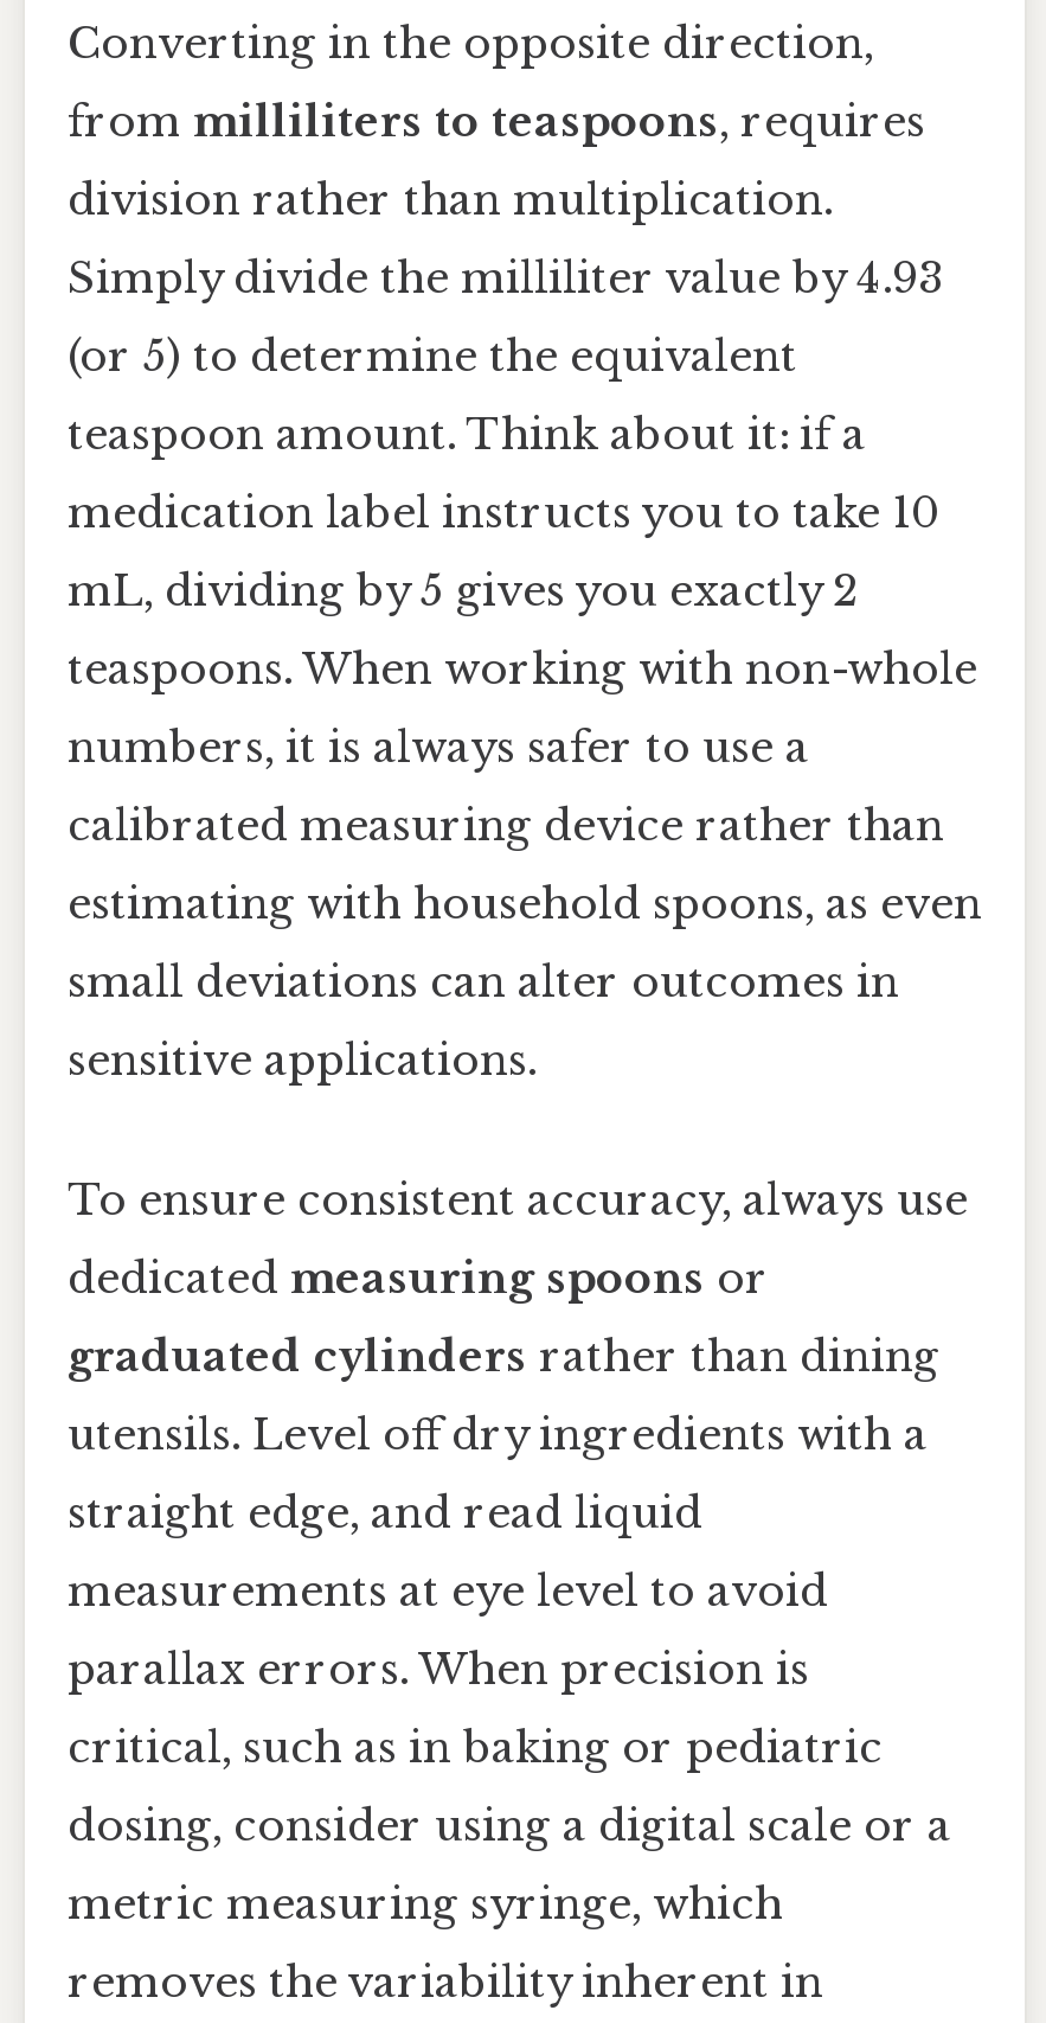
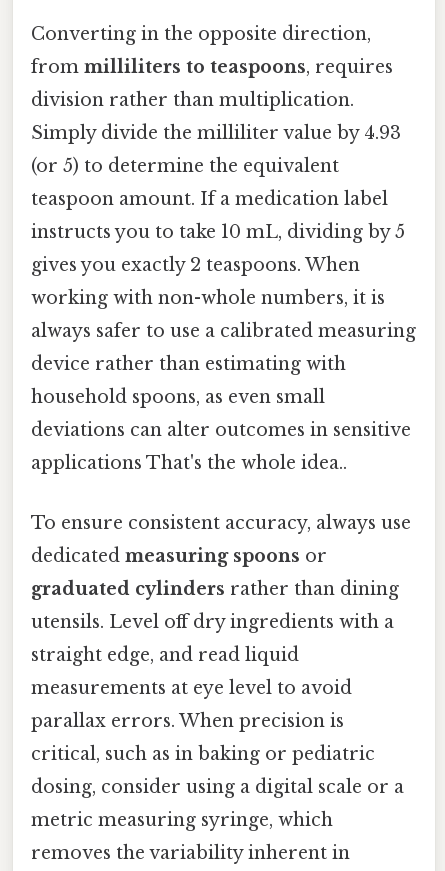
[68,408,866,460] teaspoon amount. Think about it: if a -> [31,188,388,210] teaspoon amount. If a medication label
[68,486,939,538] medication label instructs you to take 10 -> [31,221,405,243] instructs you to take 10 mL, dividing by 5
[68,564,859,616] mL, dividing by 5 gives you exactly 2 -> [31,254,360,276] gives you exactly 2 teaspoons. When
[68,642,977,694] teaspoons. When working with non-whole -> [31,287,385,309] working with non-whole numbers, it is
[68,721,809,773] numbers, it is always safer to use a -> [31,320,416,342] always safer to use a calibrated measuring
[68,799,944,851] calibrated measuring device rather than -> [31,353,346,375] device rather than estimating with
[68,877,982,929] estimating with household spoons, as even -> [31,386,325,408] household spoons, as even small
[68,955,899,1007] small deviations can alter outcomes in -> [31,419,411,441] deviations can alter outcomes in sensitive
[68,1033,537,1086] sensitive applications. -> [31,452,347,474] applications That's the whole idea..

